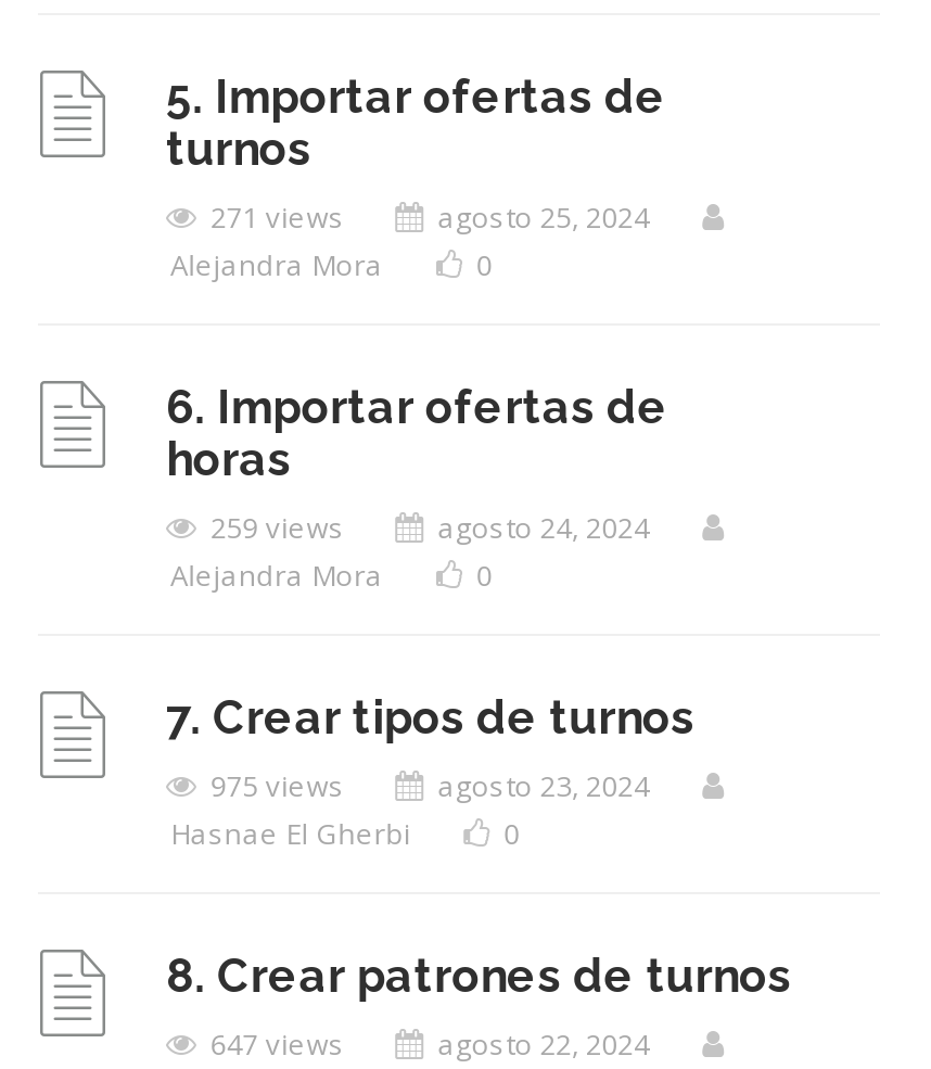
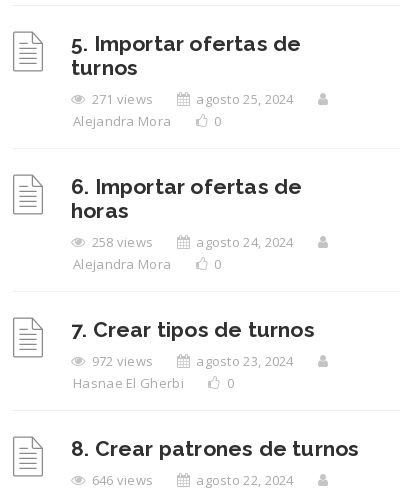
[211,508,352,547] 259 views -> [92,232,157,250] 258 views
[211,766,352,805] 975 views -> [92,351,157,369] 972 views
[211,1025,352,1064] 647 views -> [92,470,157,488] 646 views

